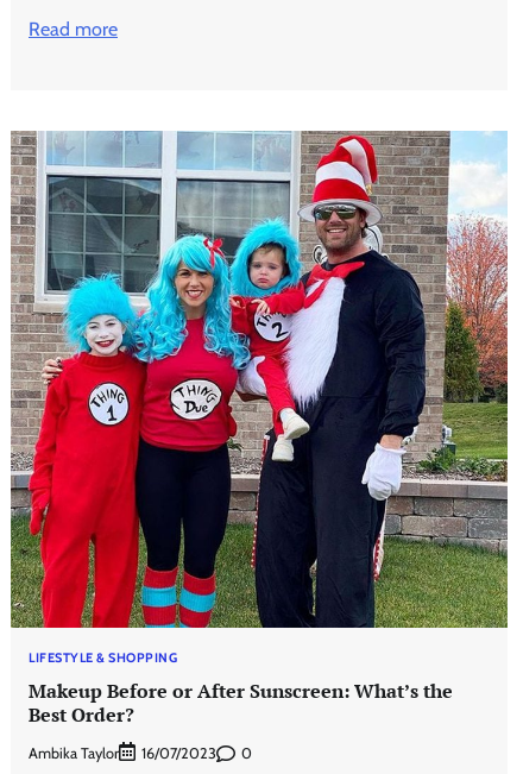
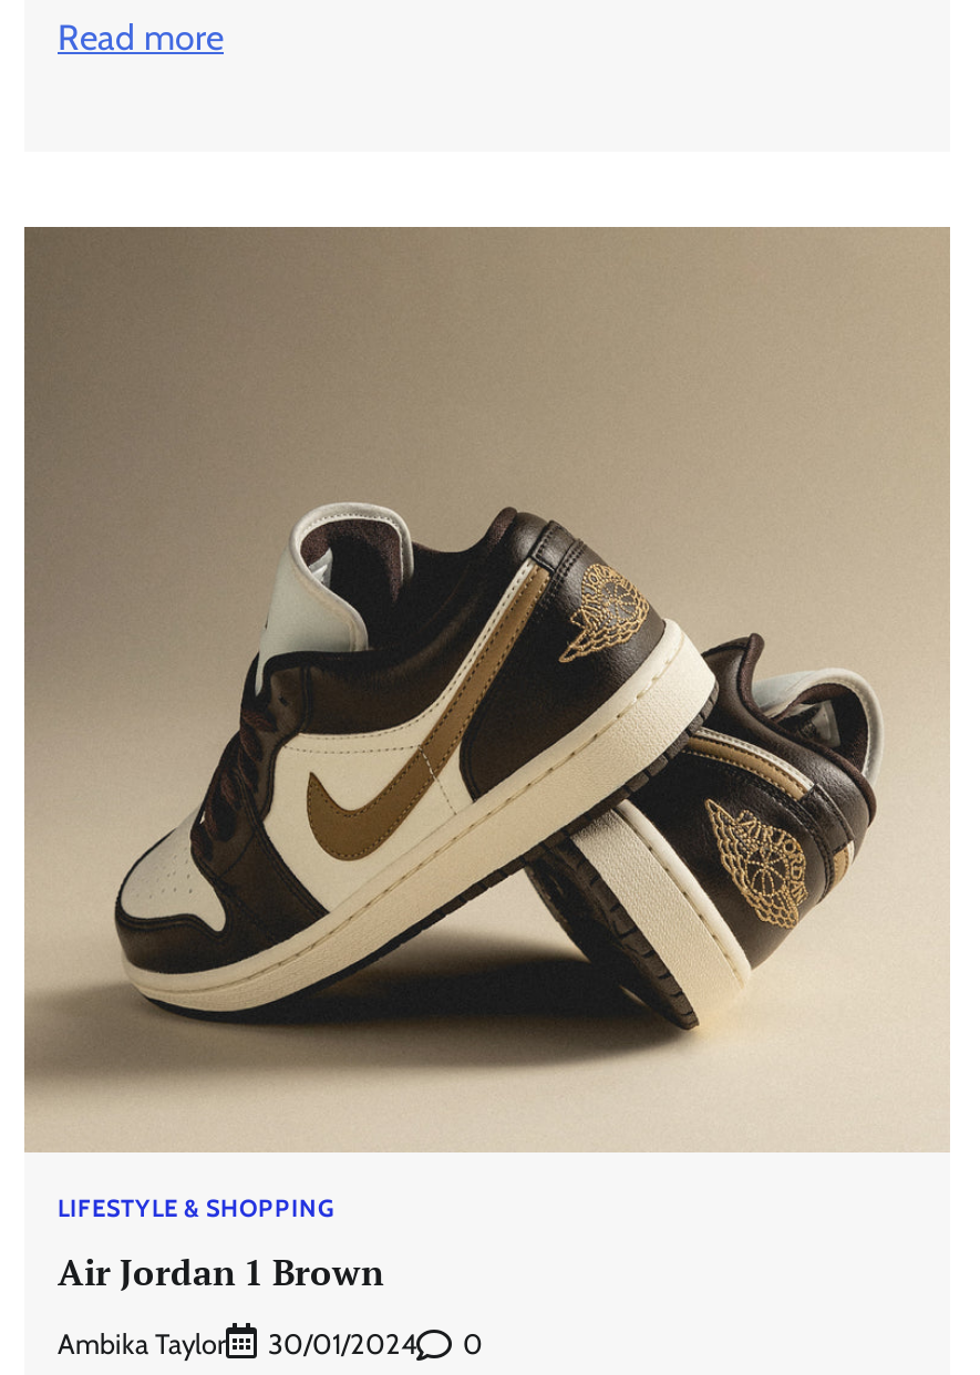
[11,130,509,629] [image] -> [24,225,952,1155] [image]
[29,678,453,728] Makeup Before or After Sunscreen: What’s the | Best Order? -> [58,1247,383,1296] Air Jordan 1 Brown
[141,745,216,762] 16/07/2023 -> [268,1328,416,1361] 30/01/2024

